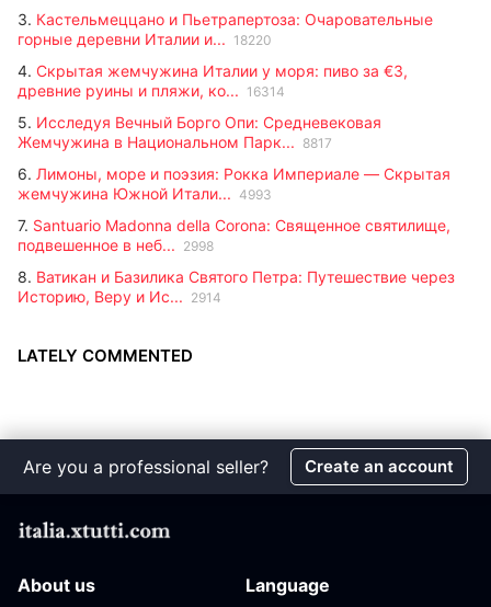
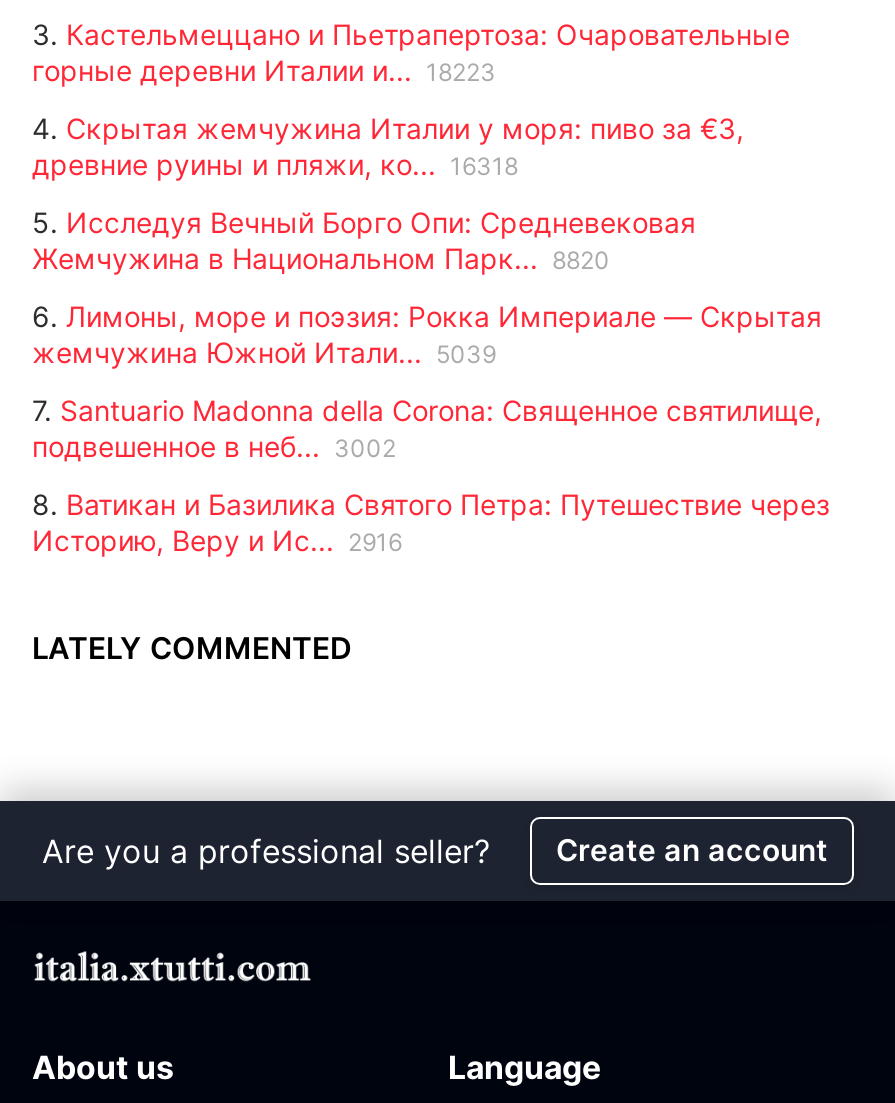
[18,30,272,48] горные деревни Италии и... 18220 -> [32,53,496,87] горные деревни Италии и... 18223
[18,81,285,100] древние руины и пляжи, ко... 16314 -> [32,147,518,181] древние руины и пляжи, ко... 16318
[18,133,332,151] Жемчужина в Национальном Парк... 8817 -> [32,241,610,275] Жемчужина в Национальном Парк... 8820
[18,184,272,203] жемчужина Южной Итали... 4993 -> [32,335,496,369] жемчужина Южной Итали... 5039
[18,236,214,254] подвешенное в неб... 2998 -> [32,429,396,463] подвешенное в неб... 3002
[18,287,221,306] Историю, Веру и Ис... 2914 -> [32,523,402,557] Историю, Веру и Ис... 2916

